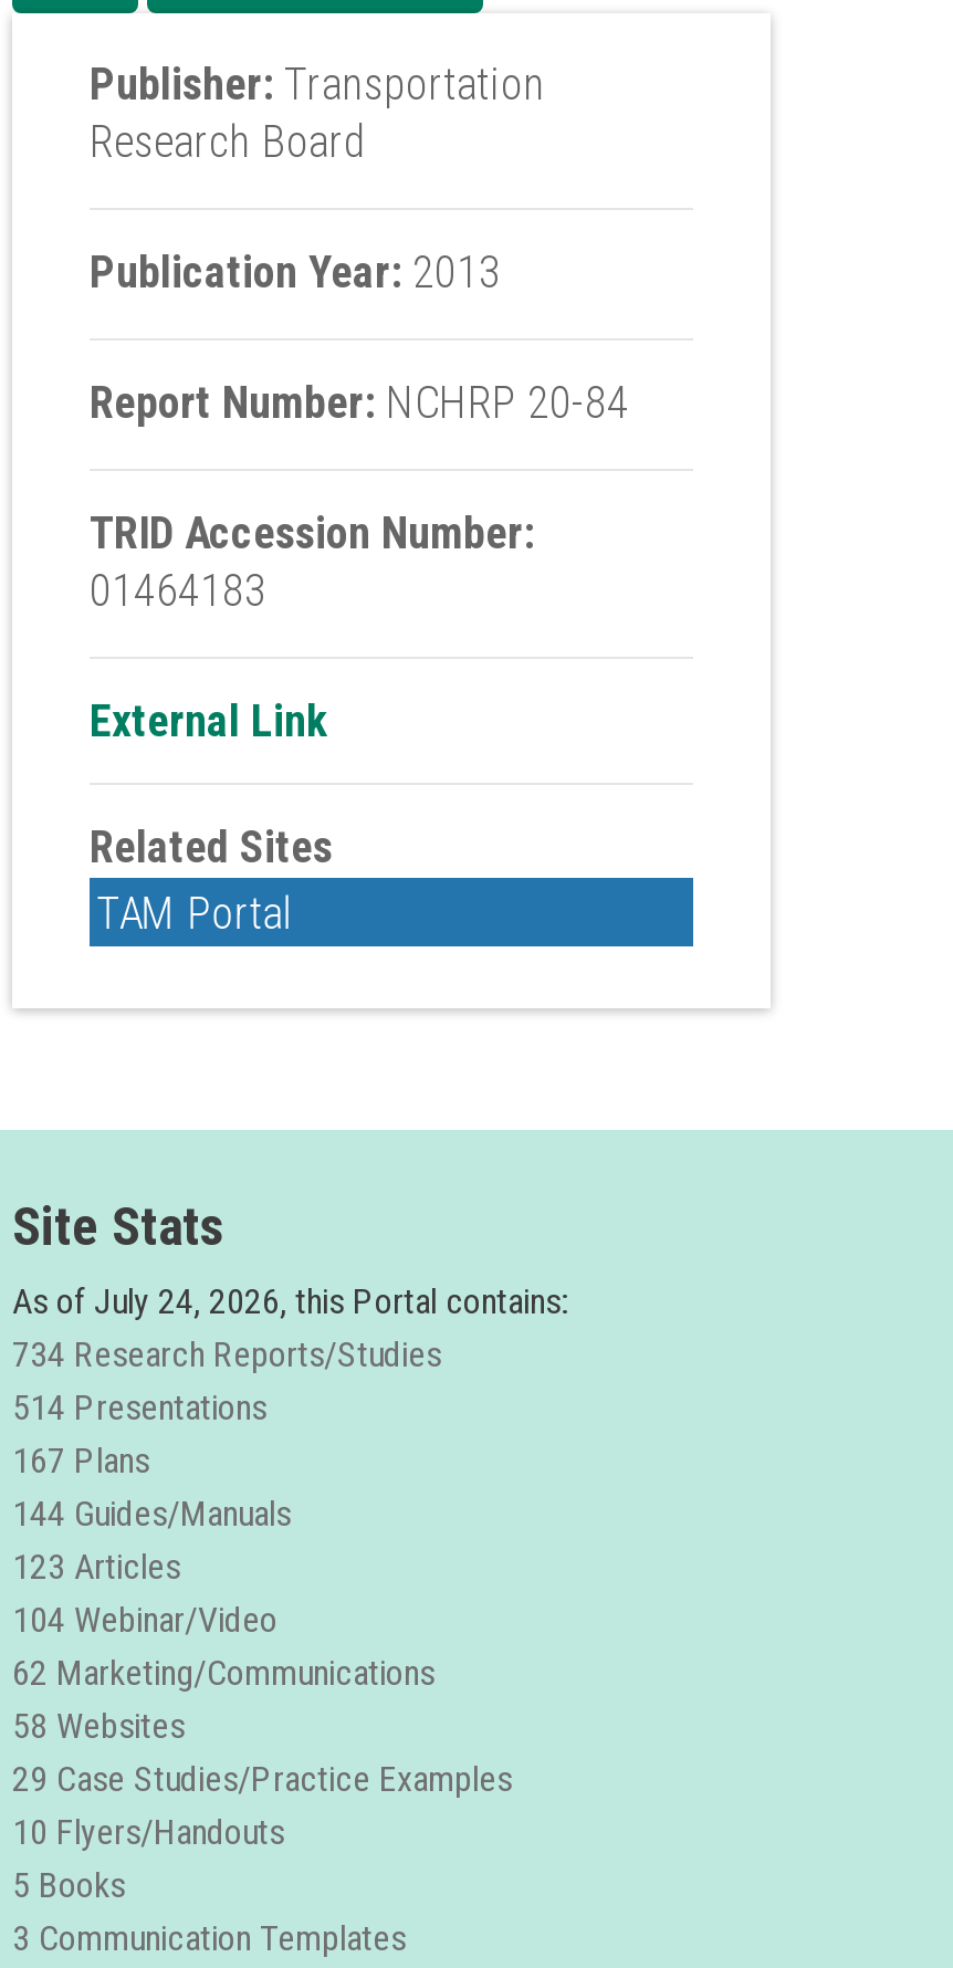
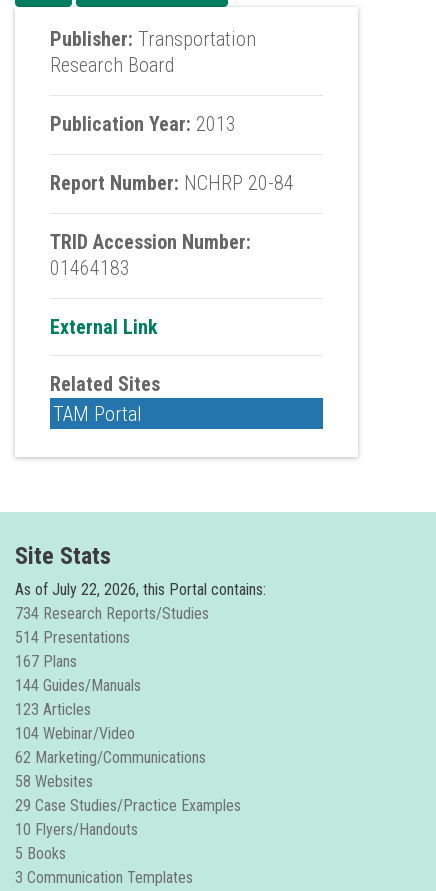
[12,1280,567,1322] As of July 24, 2026, this Portal contains: -> [15,580,266,599] As of July 22, 2026, this Portal contains:

